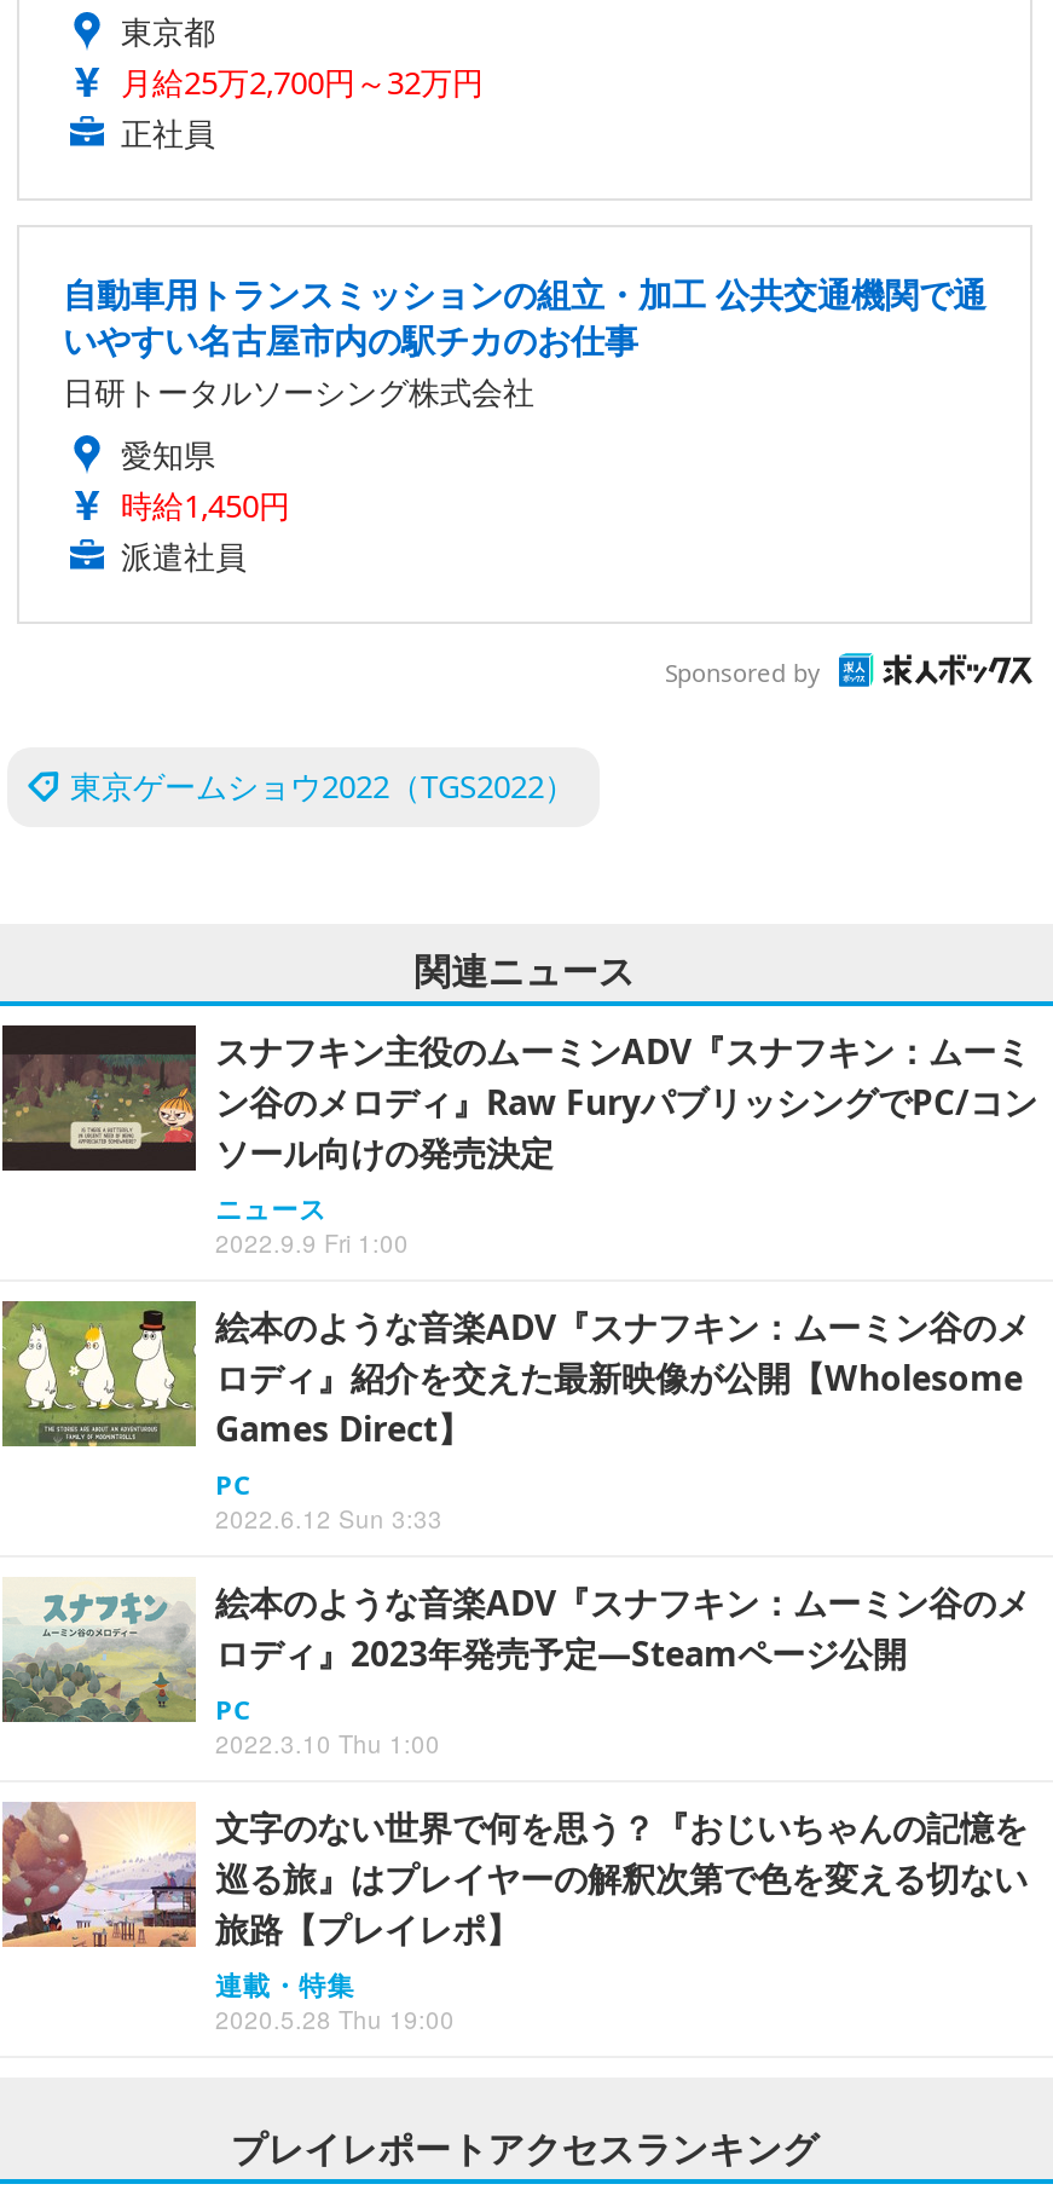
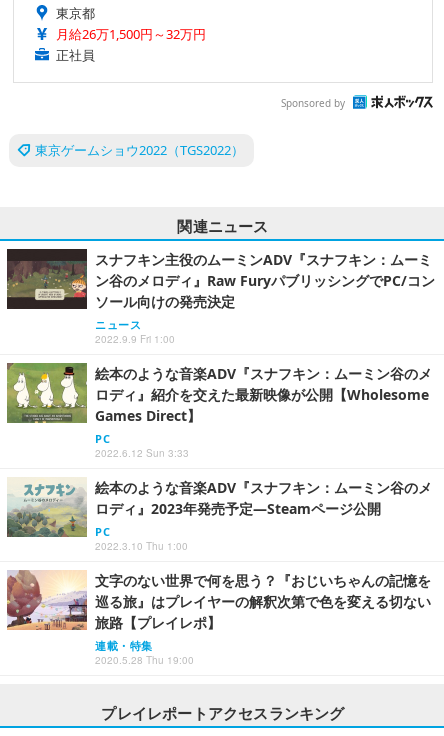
[121,61,484,104] 月給25万2,700円～32万円 -> [56,25,206,43] 月給26万1,500円～32万円
[63,271,987,579] 自動車用トランスミッションの組立・加工 公共交通機関で通 | いやすい名古屋市内の駅チカのお仕事 | 日研トータルソーシング株式会社 | 愛知県 | 時給1,450円 | 派遣社員 -> none

